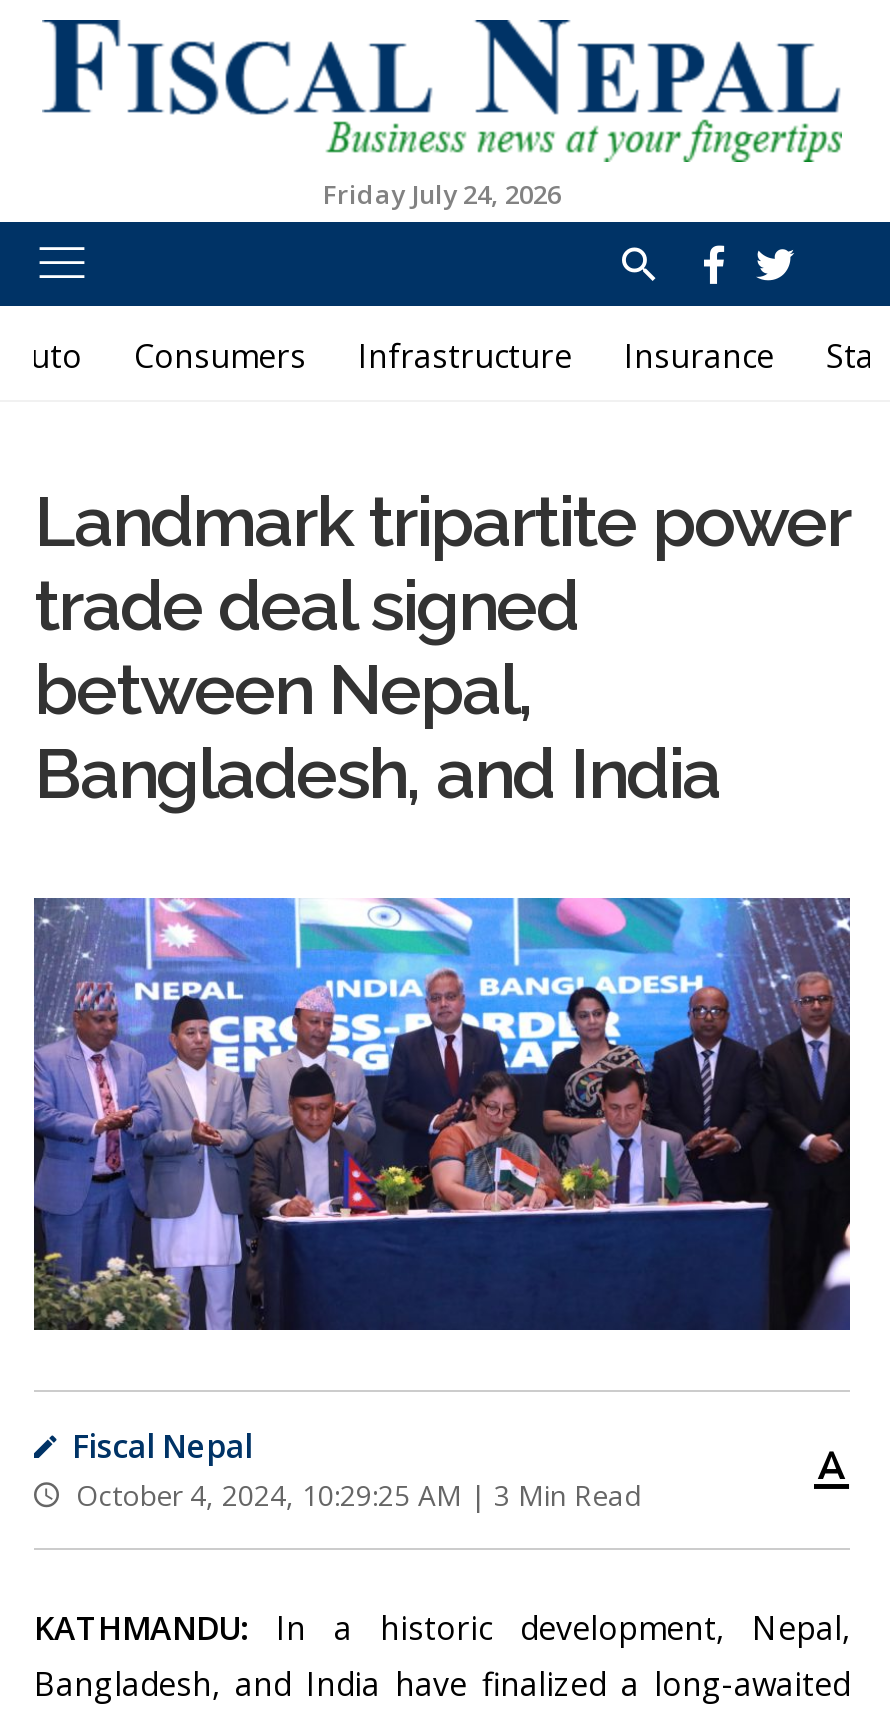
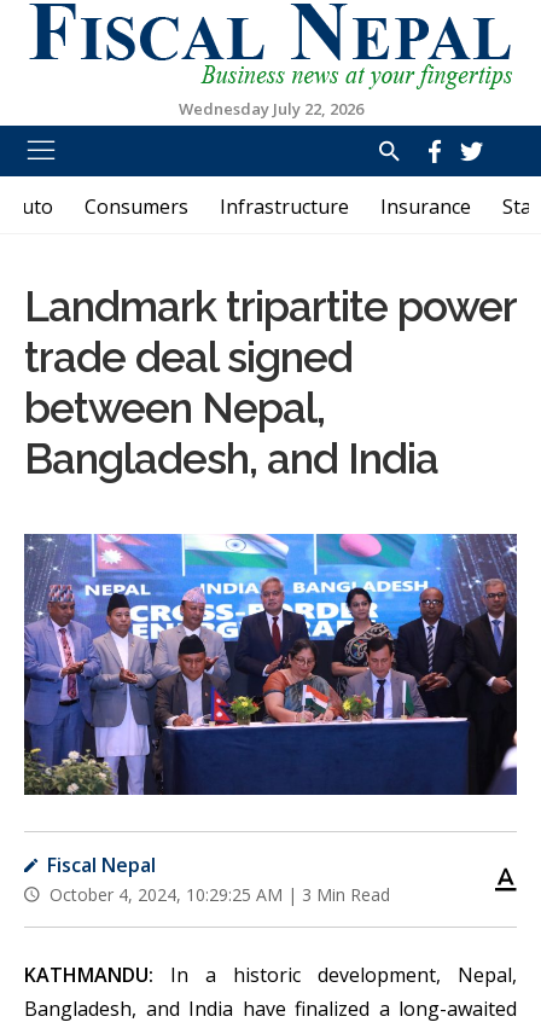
[323,176,561,212] Friday July 24, 2026 -> [178,98,363,120] Wednesday July 22, 2026

